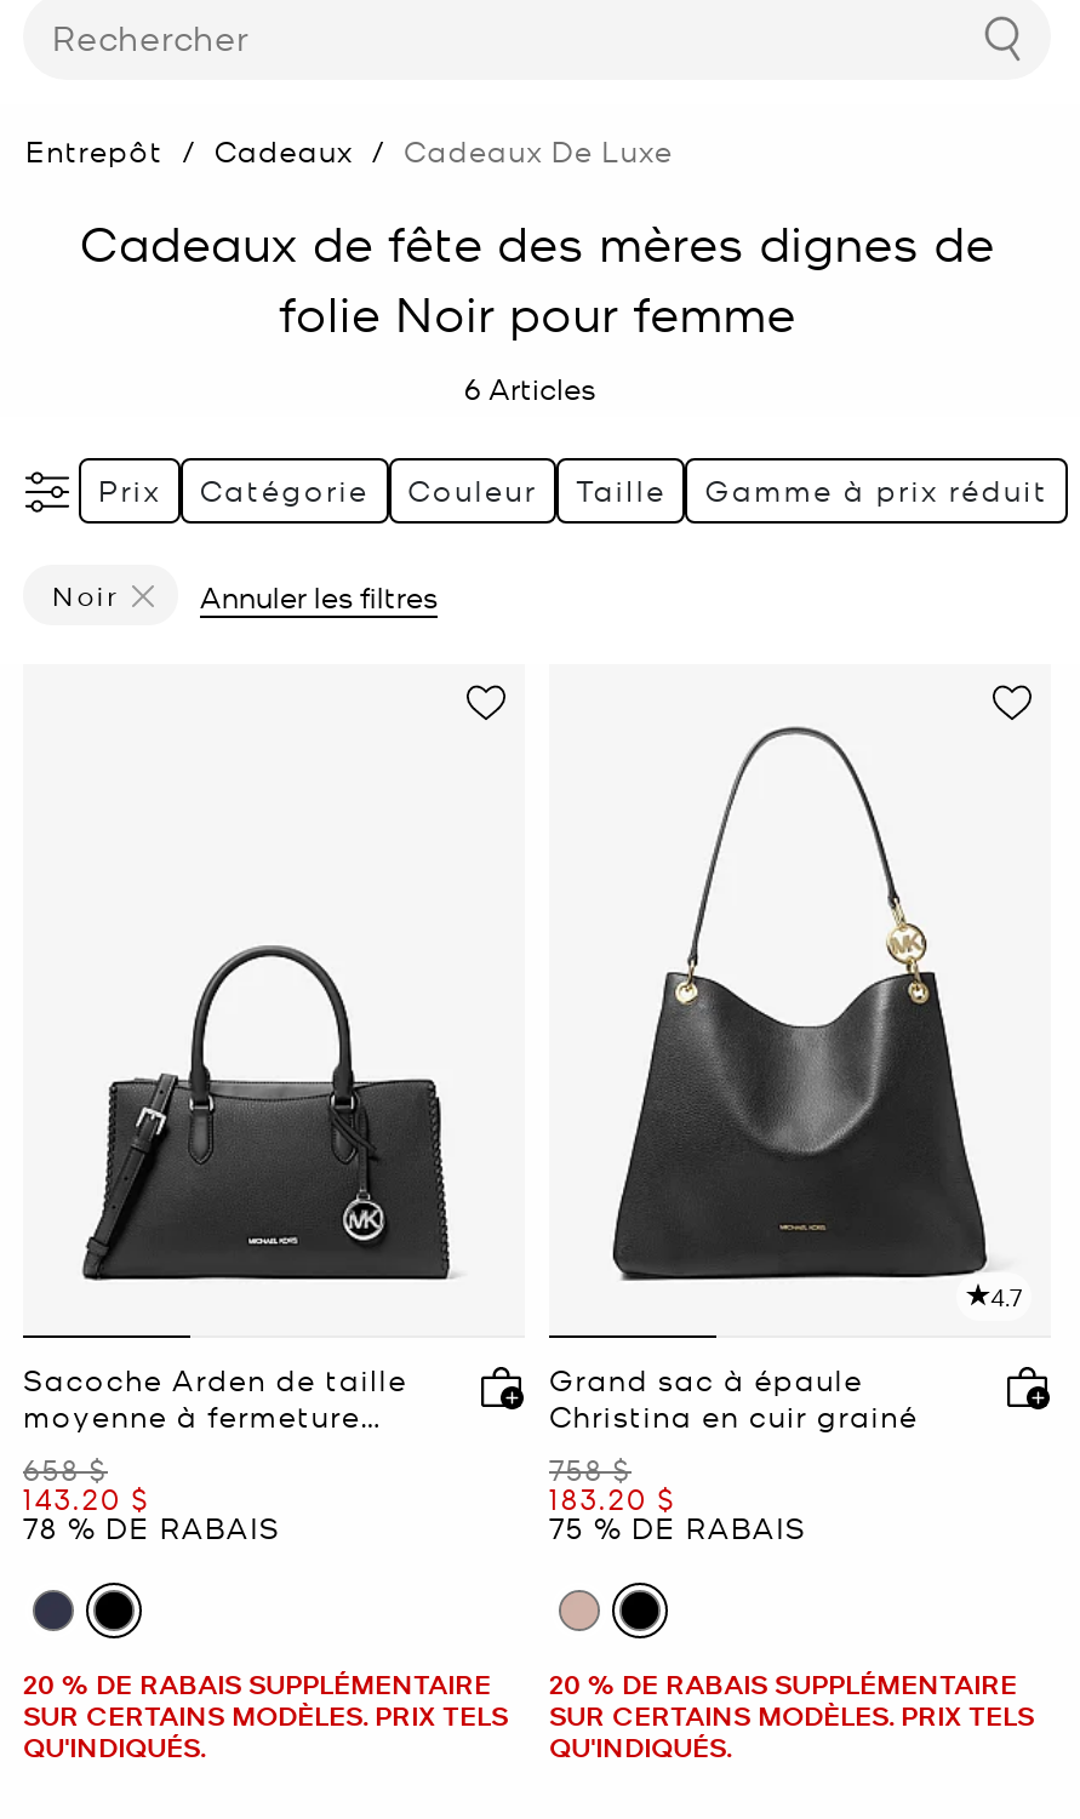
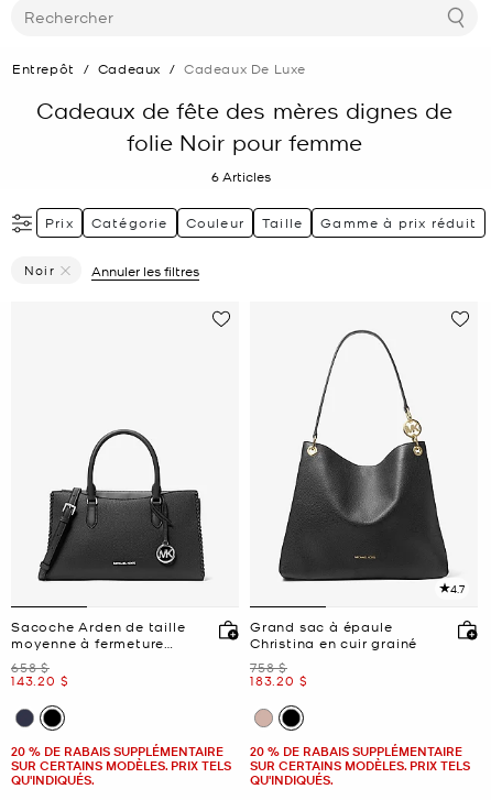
[23,1507,280,1546] 78 % DE RABAIS -> none
[549,1507,807,1546] 75 % DE RABAIS -> none

